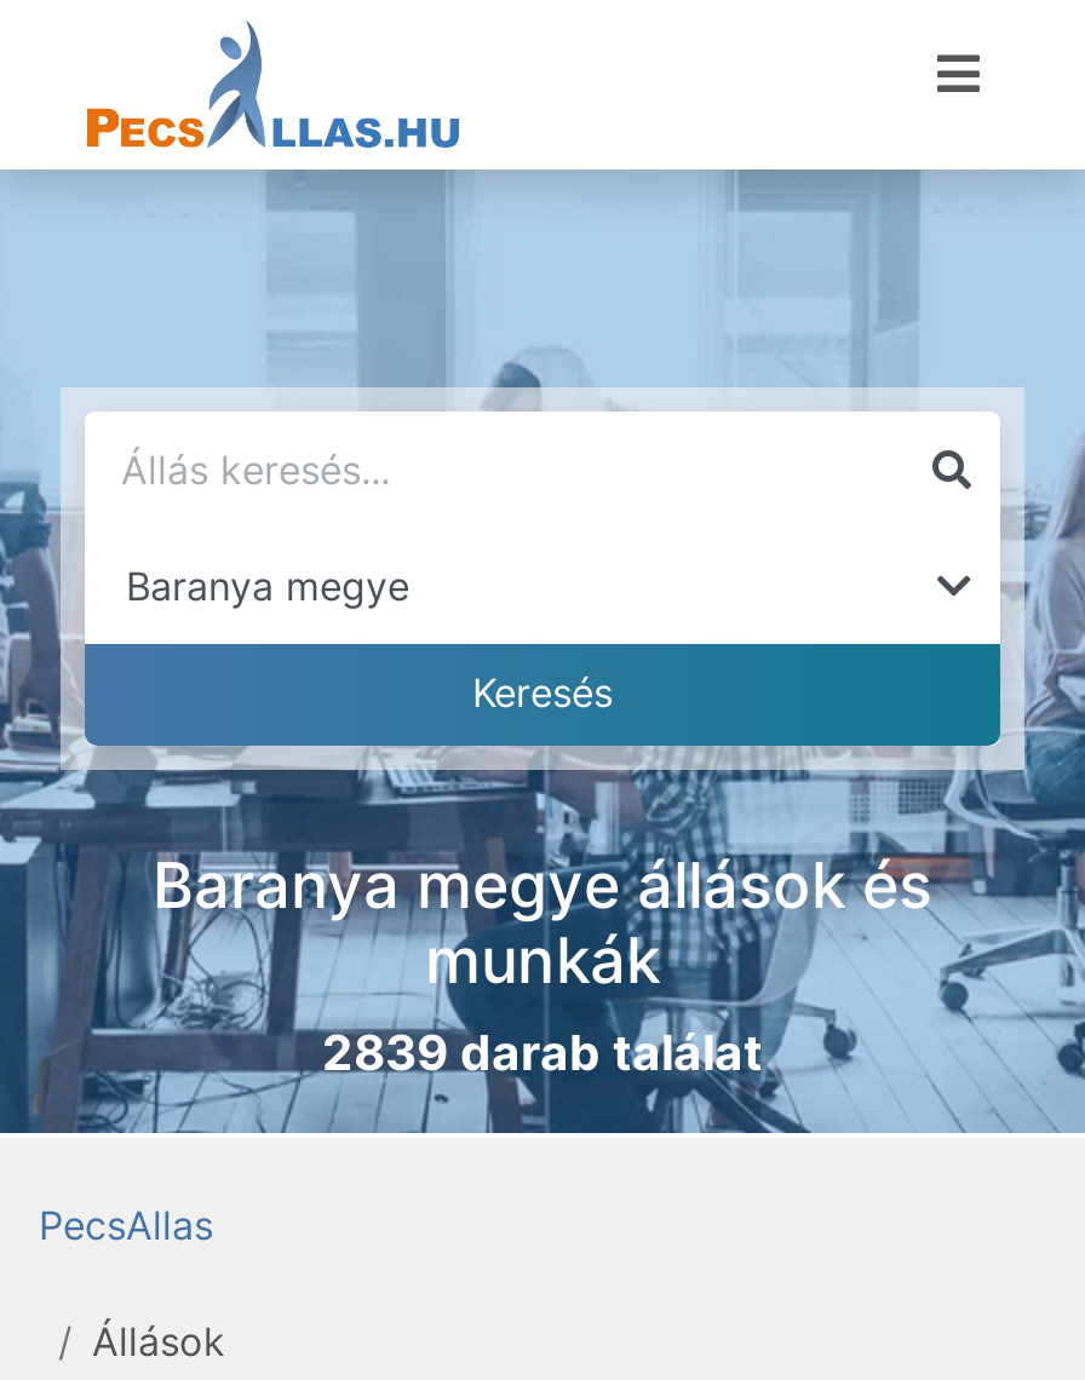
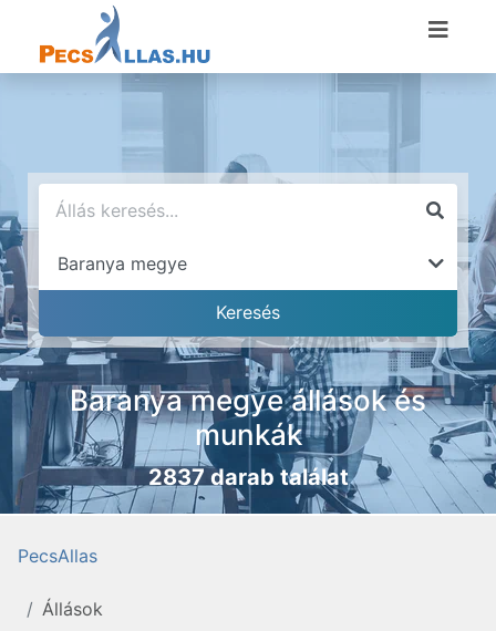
[322,1024,763,1082] 2839 darab találat -> [148,464,348,490] 2837 darab találat

